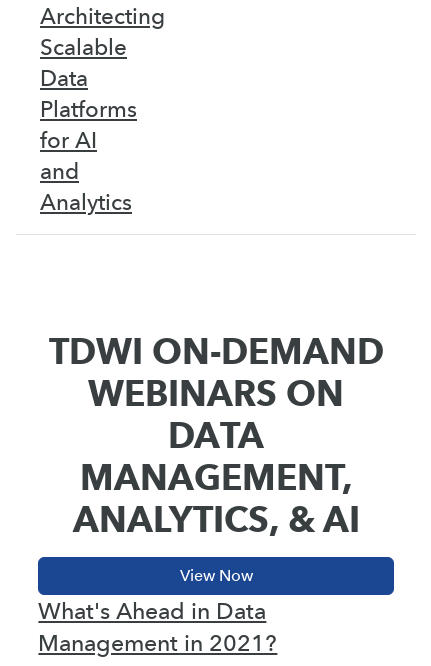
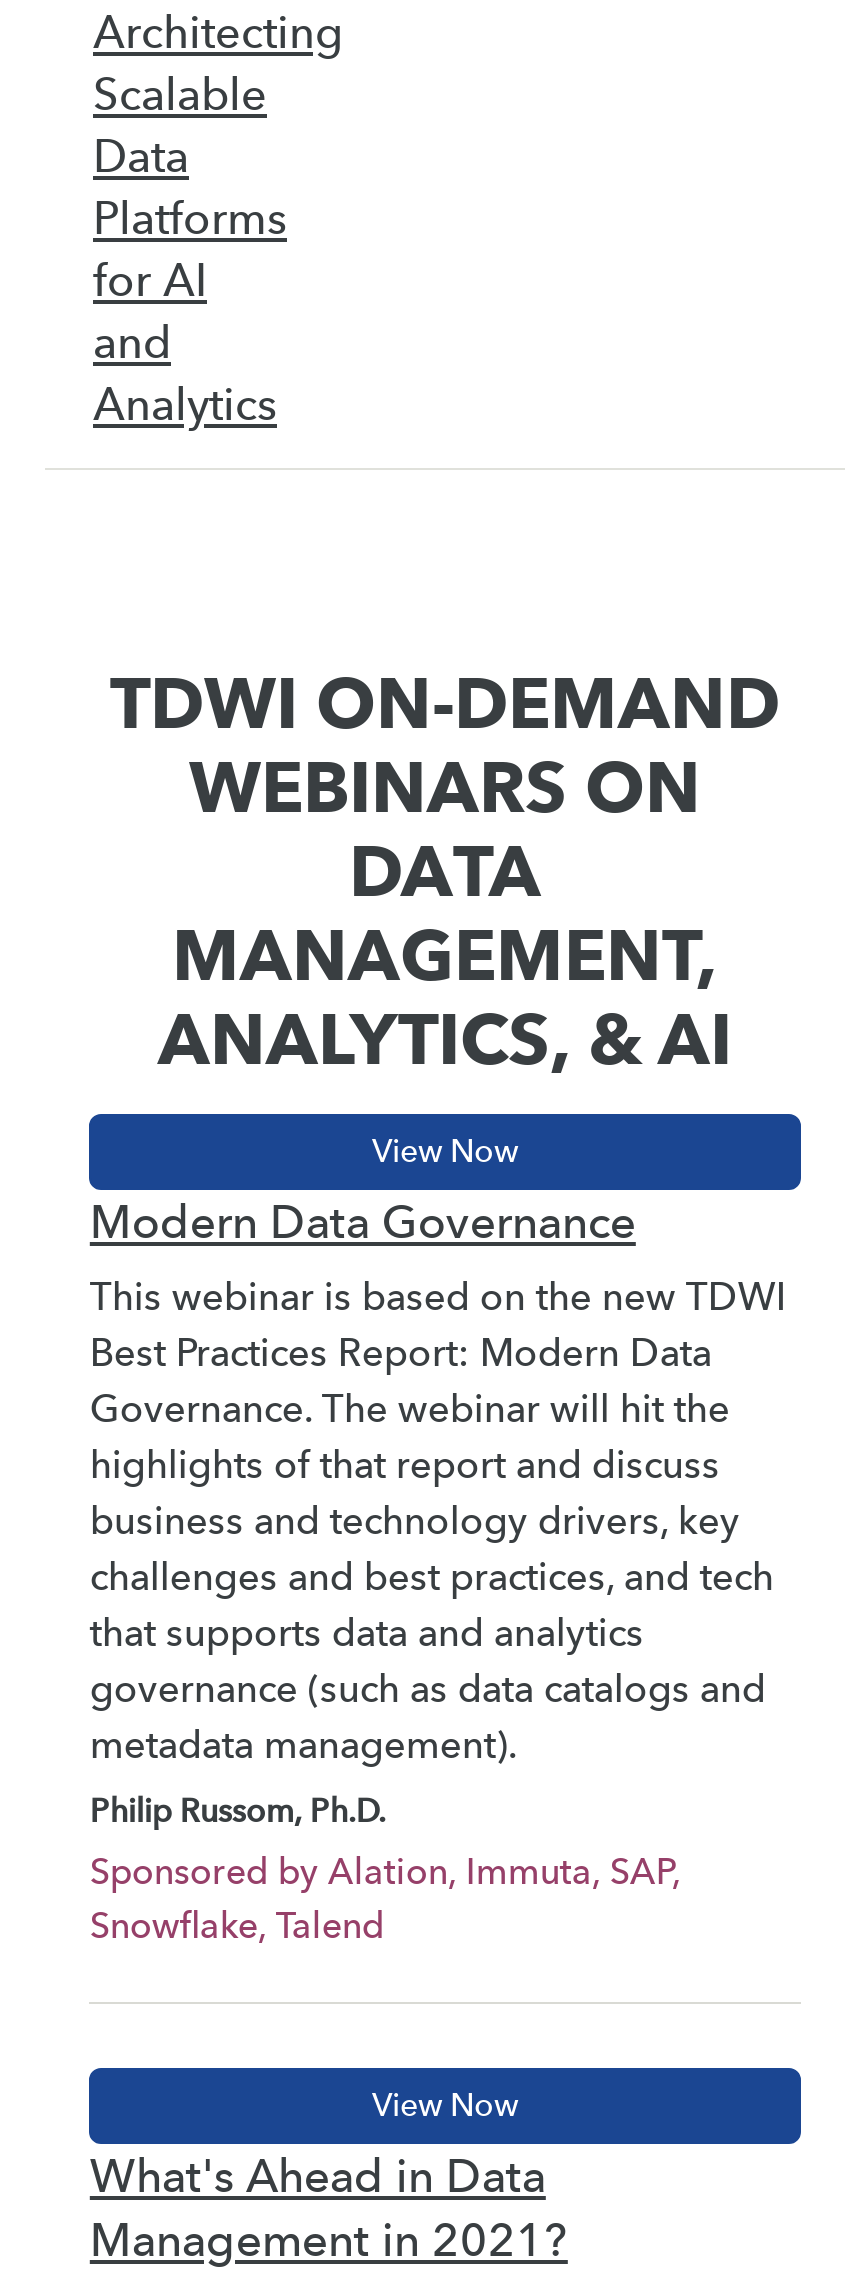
none -> [90,1193,786,1948] Modern Data Governance | This webinar is based on the new TDWI | Best Practices Report: Modern Data | Governance. The webinar will hit the | highlights of that report and discuss | business and technology drivers, key | challenges and best practices, and tech | that supports data and analytics | governance (such as data catalogs and | metadata management). | Philip Russom, Ph.D. | Sponsored by Alation, Immuta, SAP, | Snowflake, Talend

